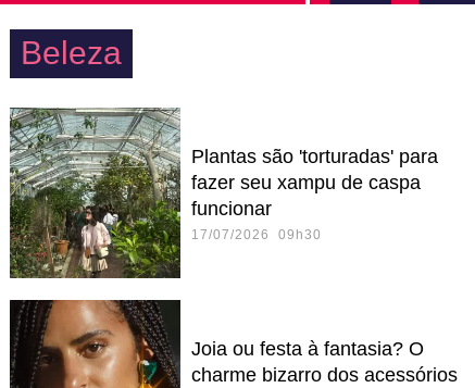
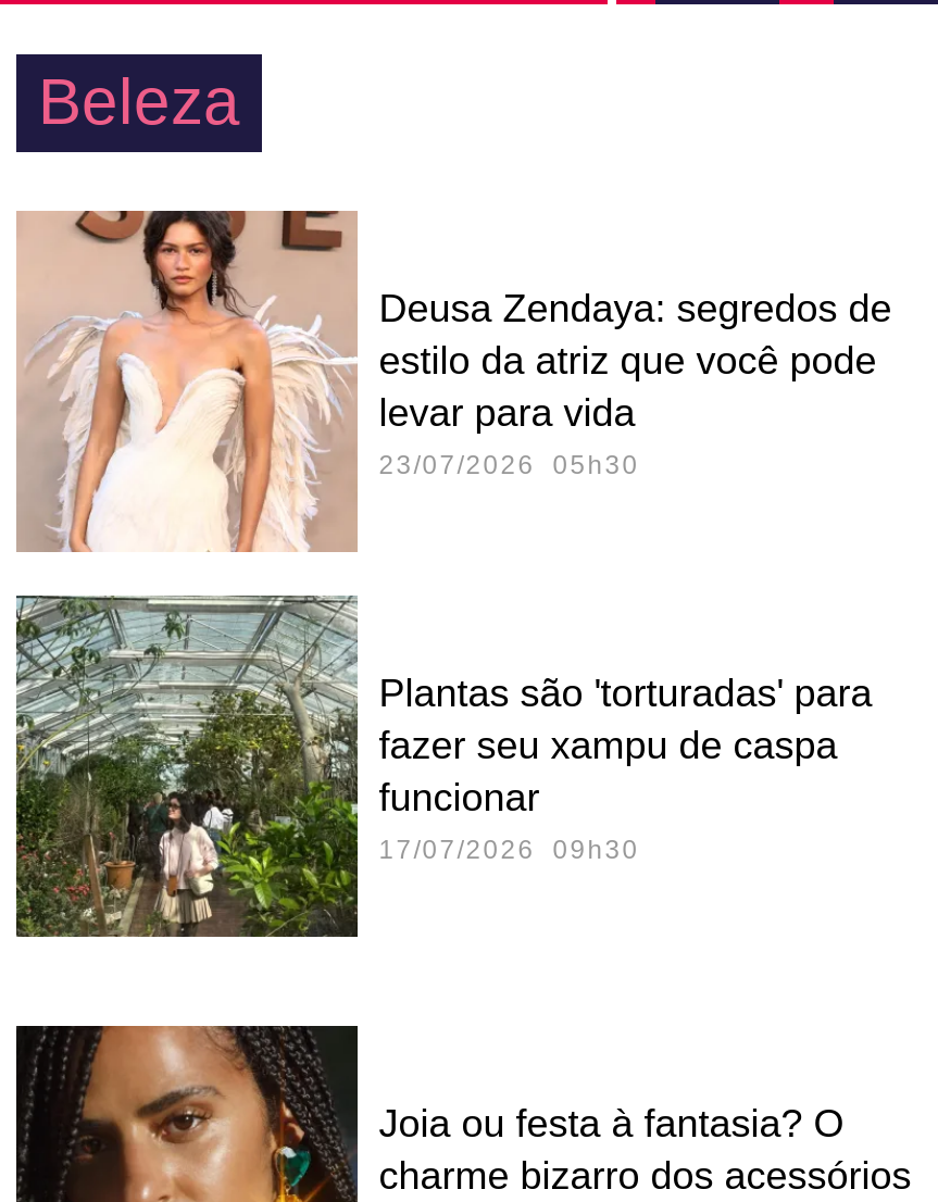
none -> [16,210,892,553] [image] | Deusa Zendaya: segredos de | estilo da atriz que você pode | levar para vida | 23/07/2026 05h30

